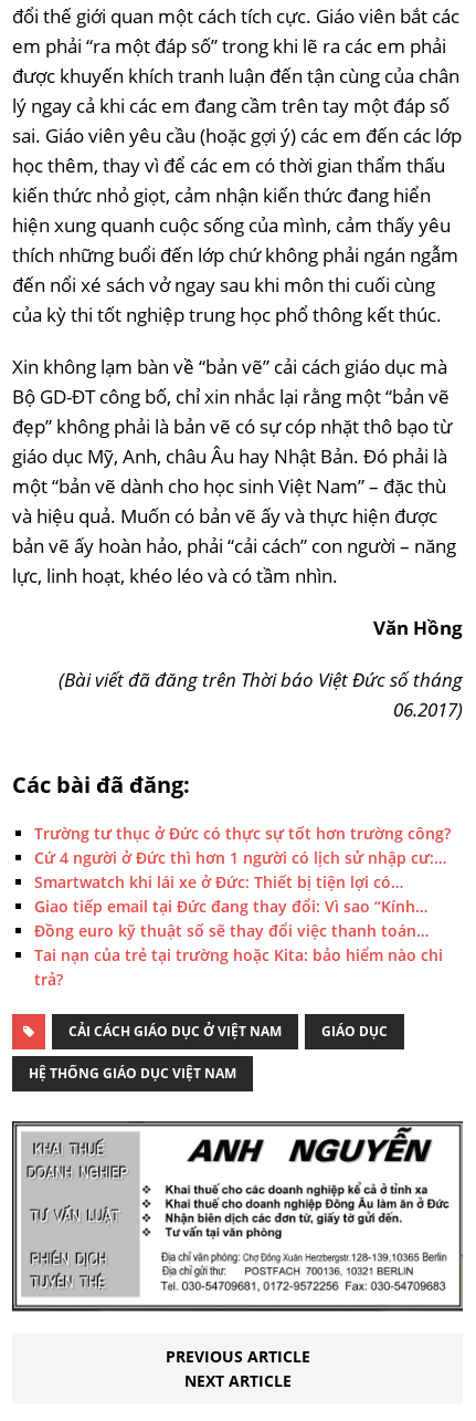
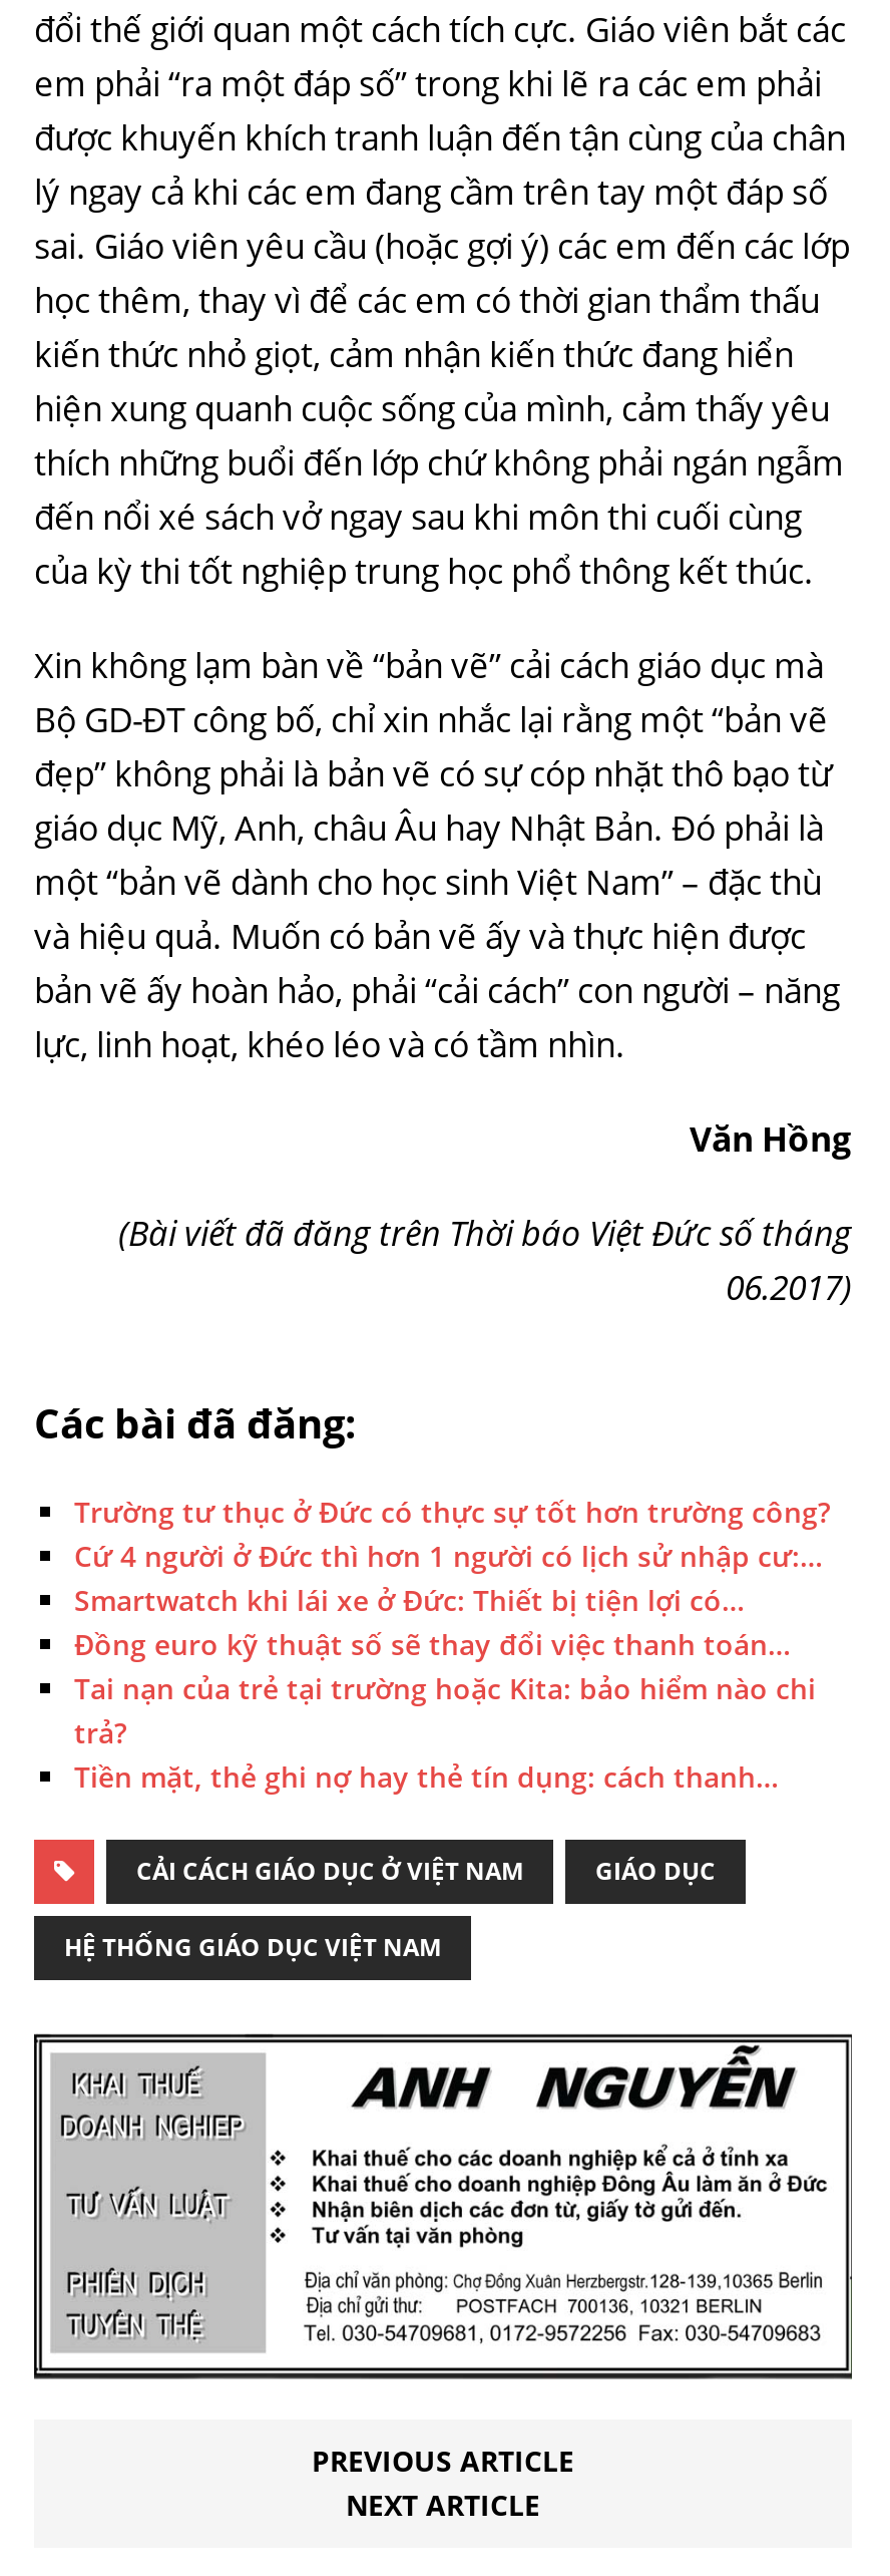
[34,896,427,917] Giao tiếp email tại Đức đang thay đổi: Vì sao “Kính… -> none
moved [34,920,443,990] -> [74,1625,816,1752]: Đồng euro kỹ thuật số sẽ thay đổi việc thanh toán… | Tai nạn của trẻ tại trường hoặc Kita: bảo hiểm nào chi | trả?
none -> [74,1758,778,1796] Tiền mặt, thẻ ghi nợ hay thẻ tín dụng: cách thanh…

